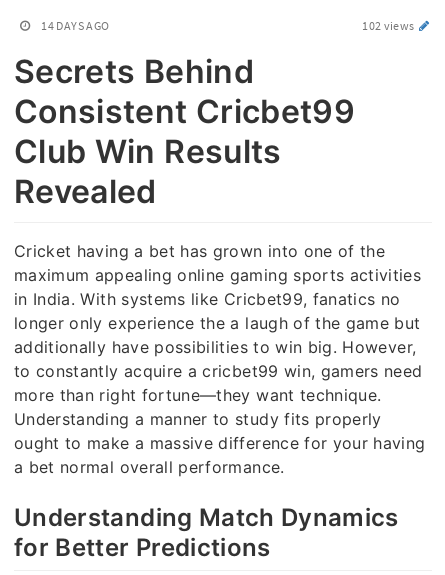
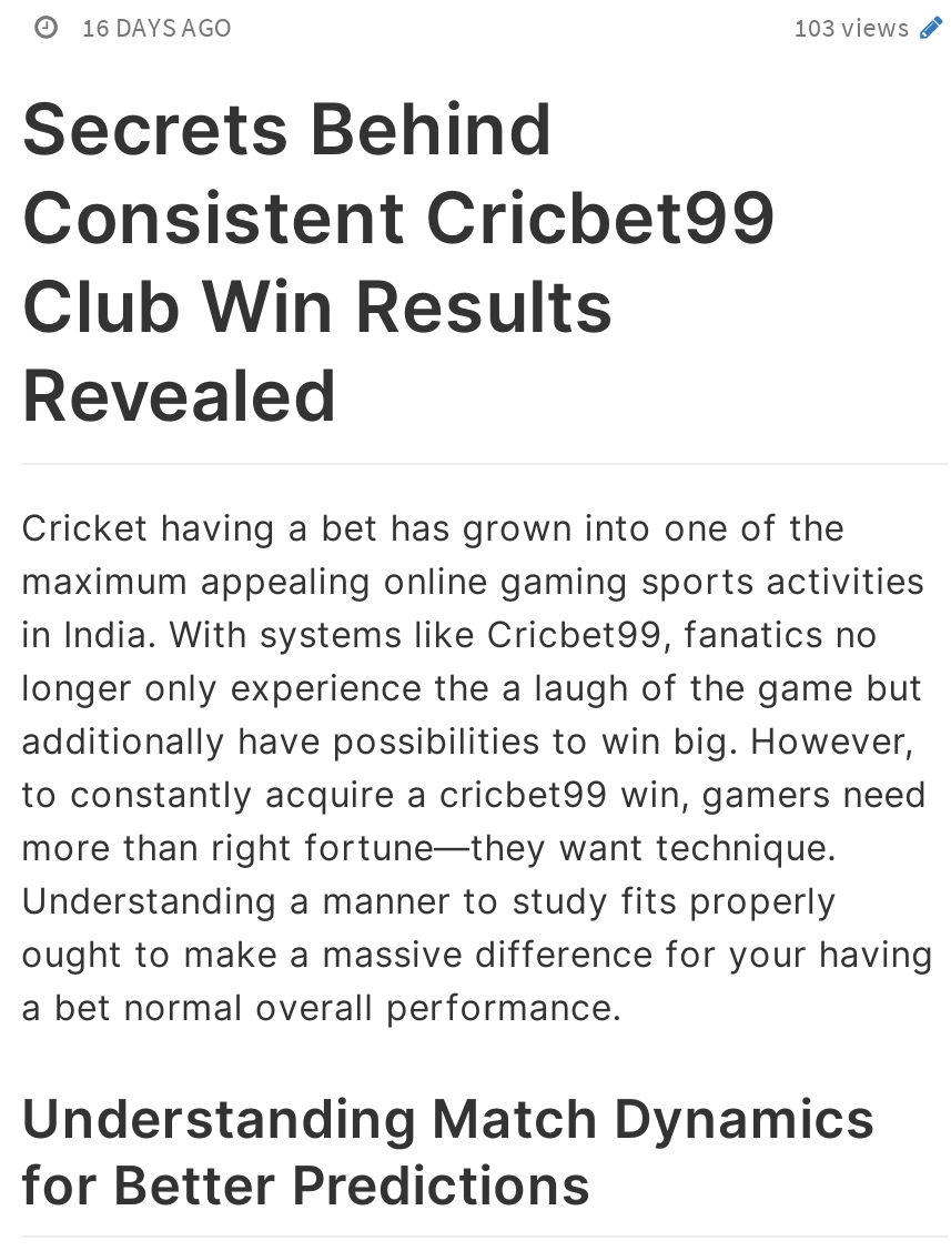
[41,18,109,33] 14 DAYS AGO -> [82,10,233,43] 16 DAYS AGO
[362,18,417,33] 102 views -> [794,10,915,43] 103 views

